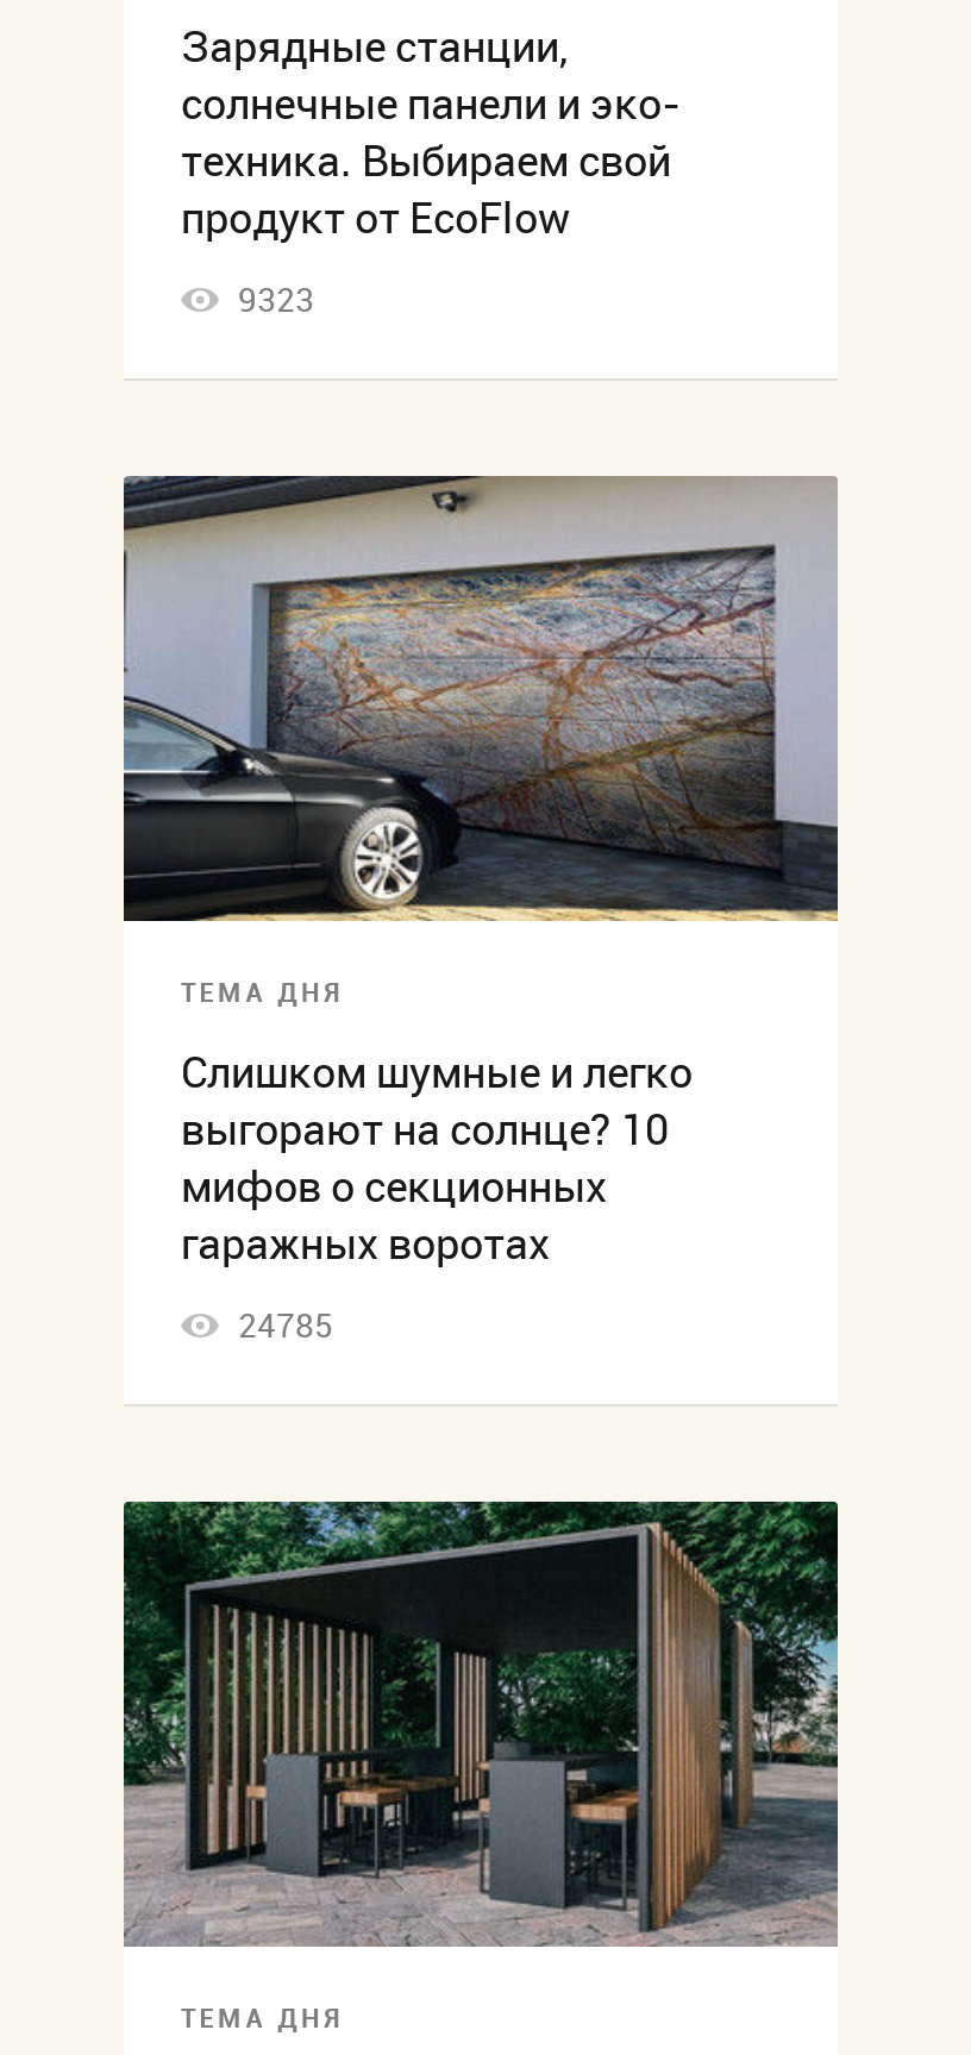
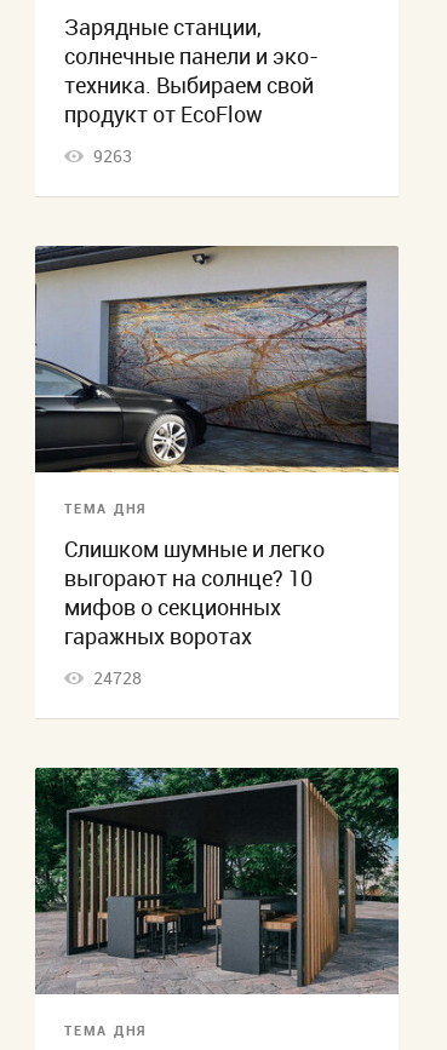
[238,281,314,319] 9323 -> [93,147,132,166] 9263
[238,1307,333,1345] 24785 -> [93,669,142,688] 24728

